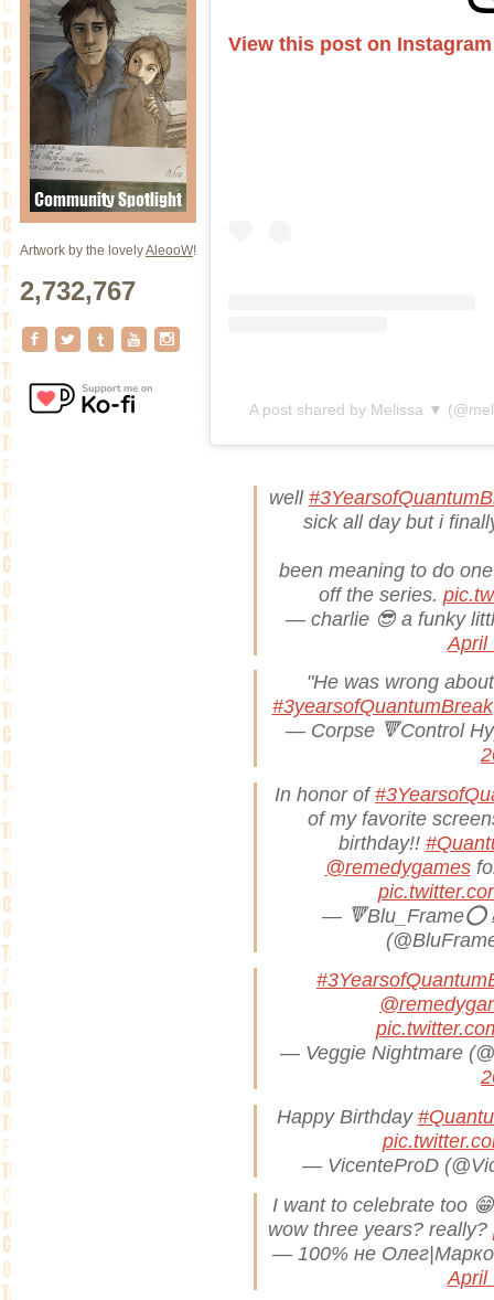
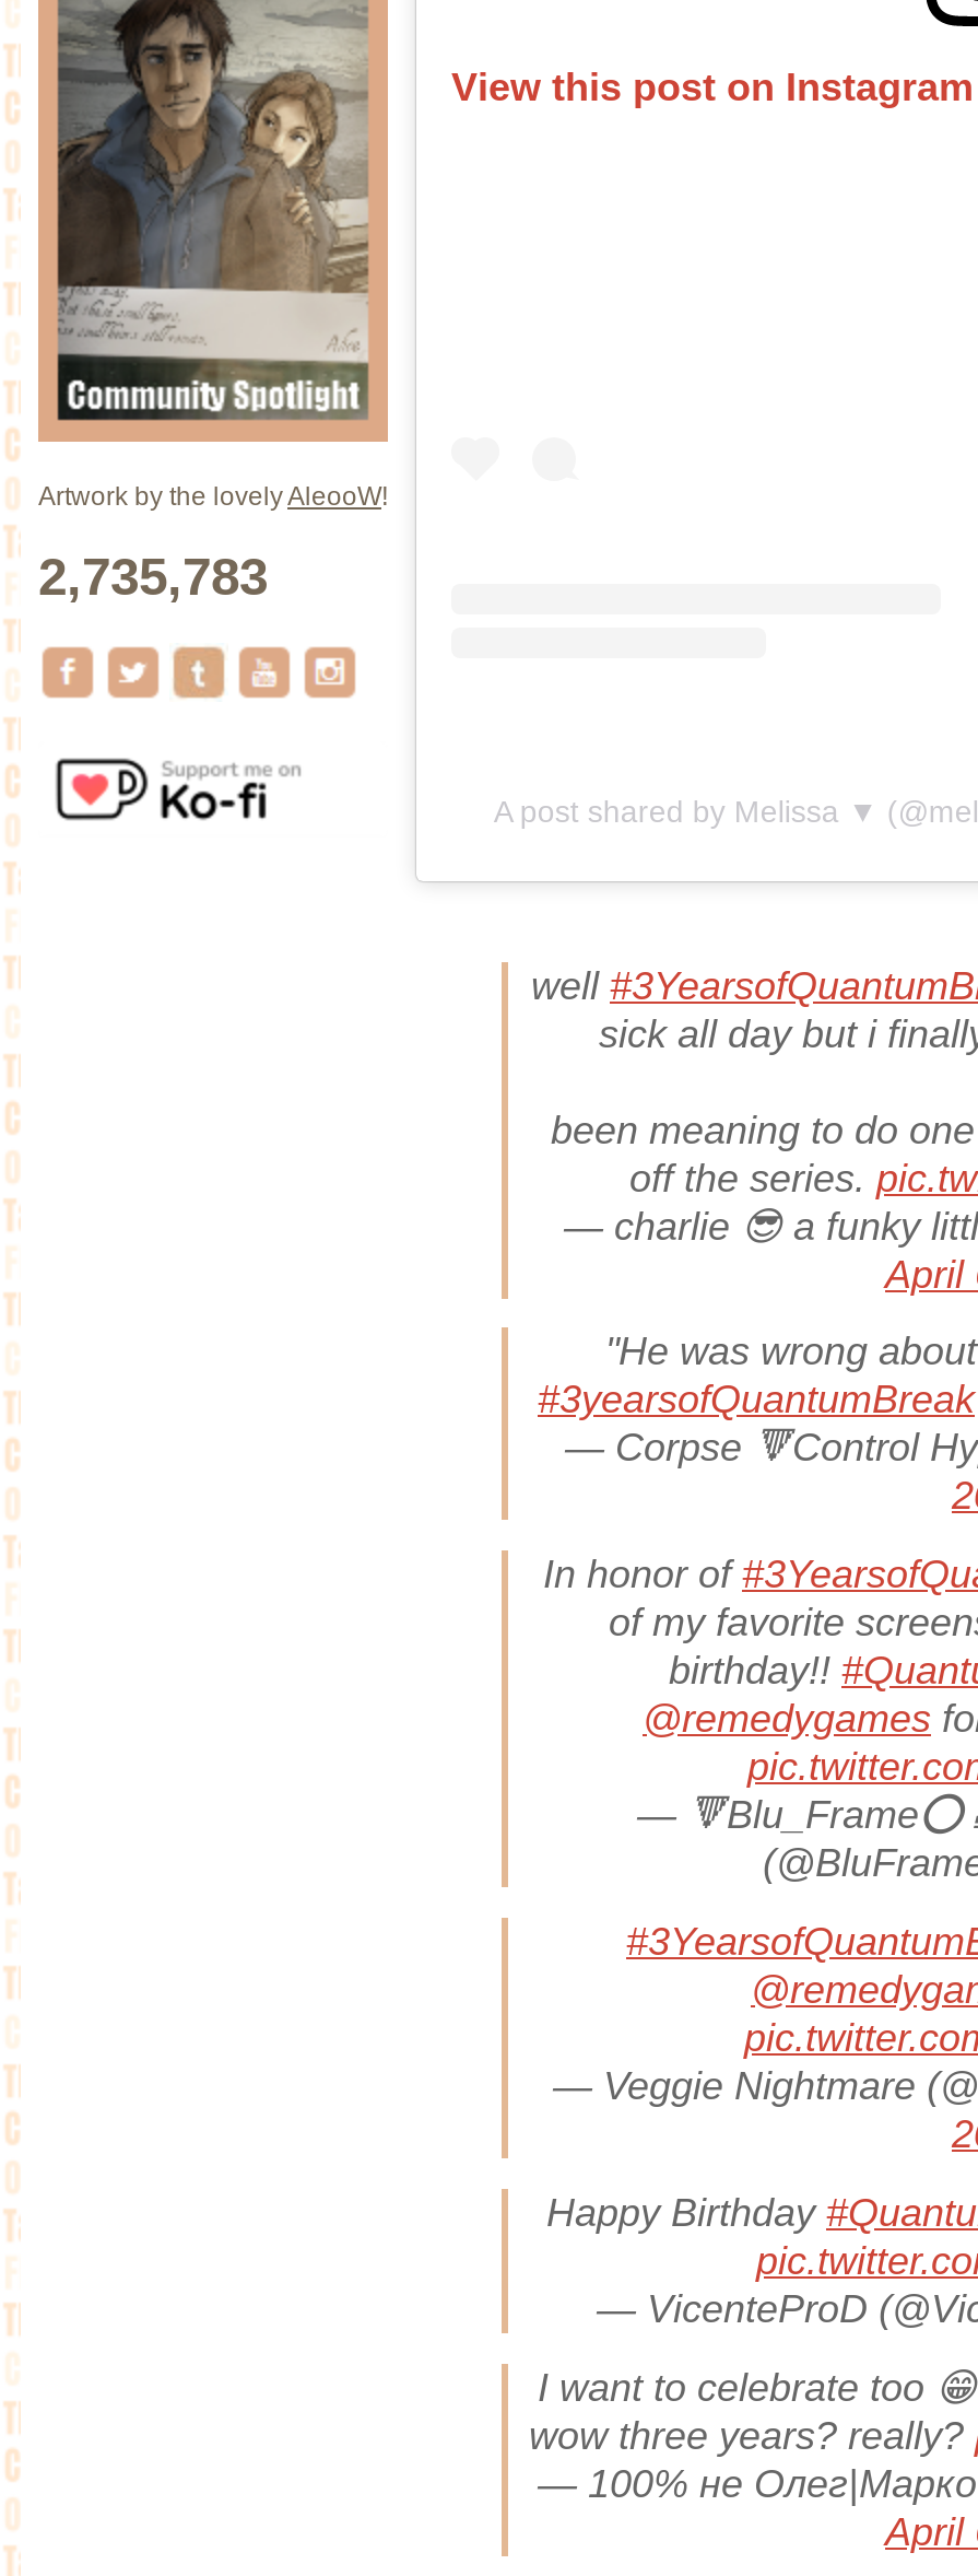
[20,276,136,306] 2,732,767 -> [38,547,268,606] 2,735,783

